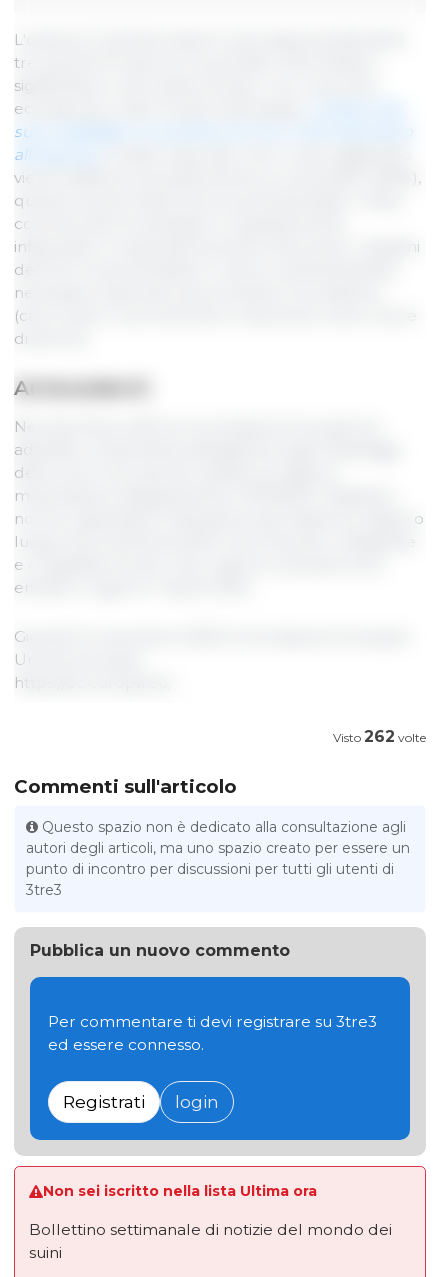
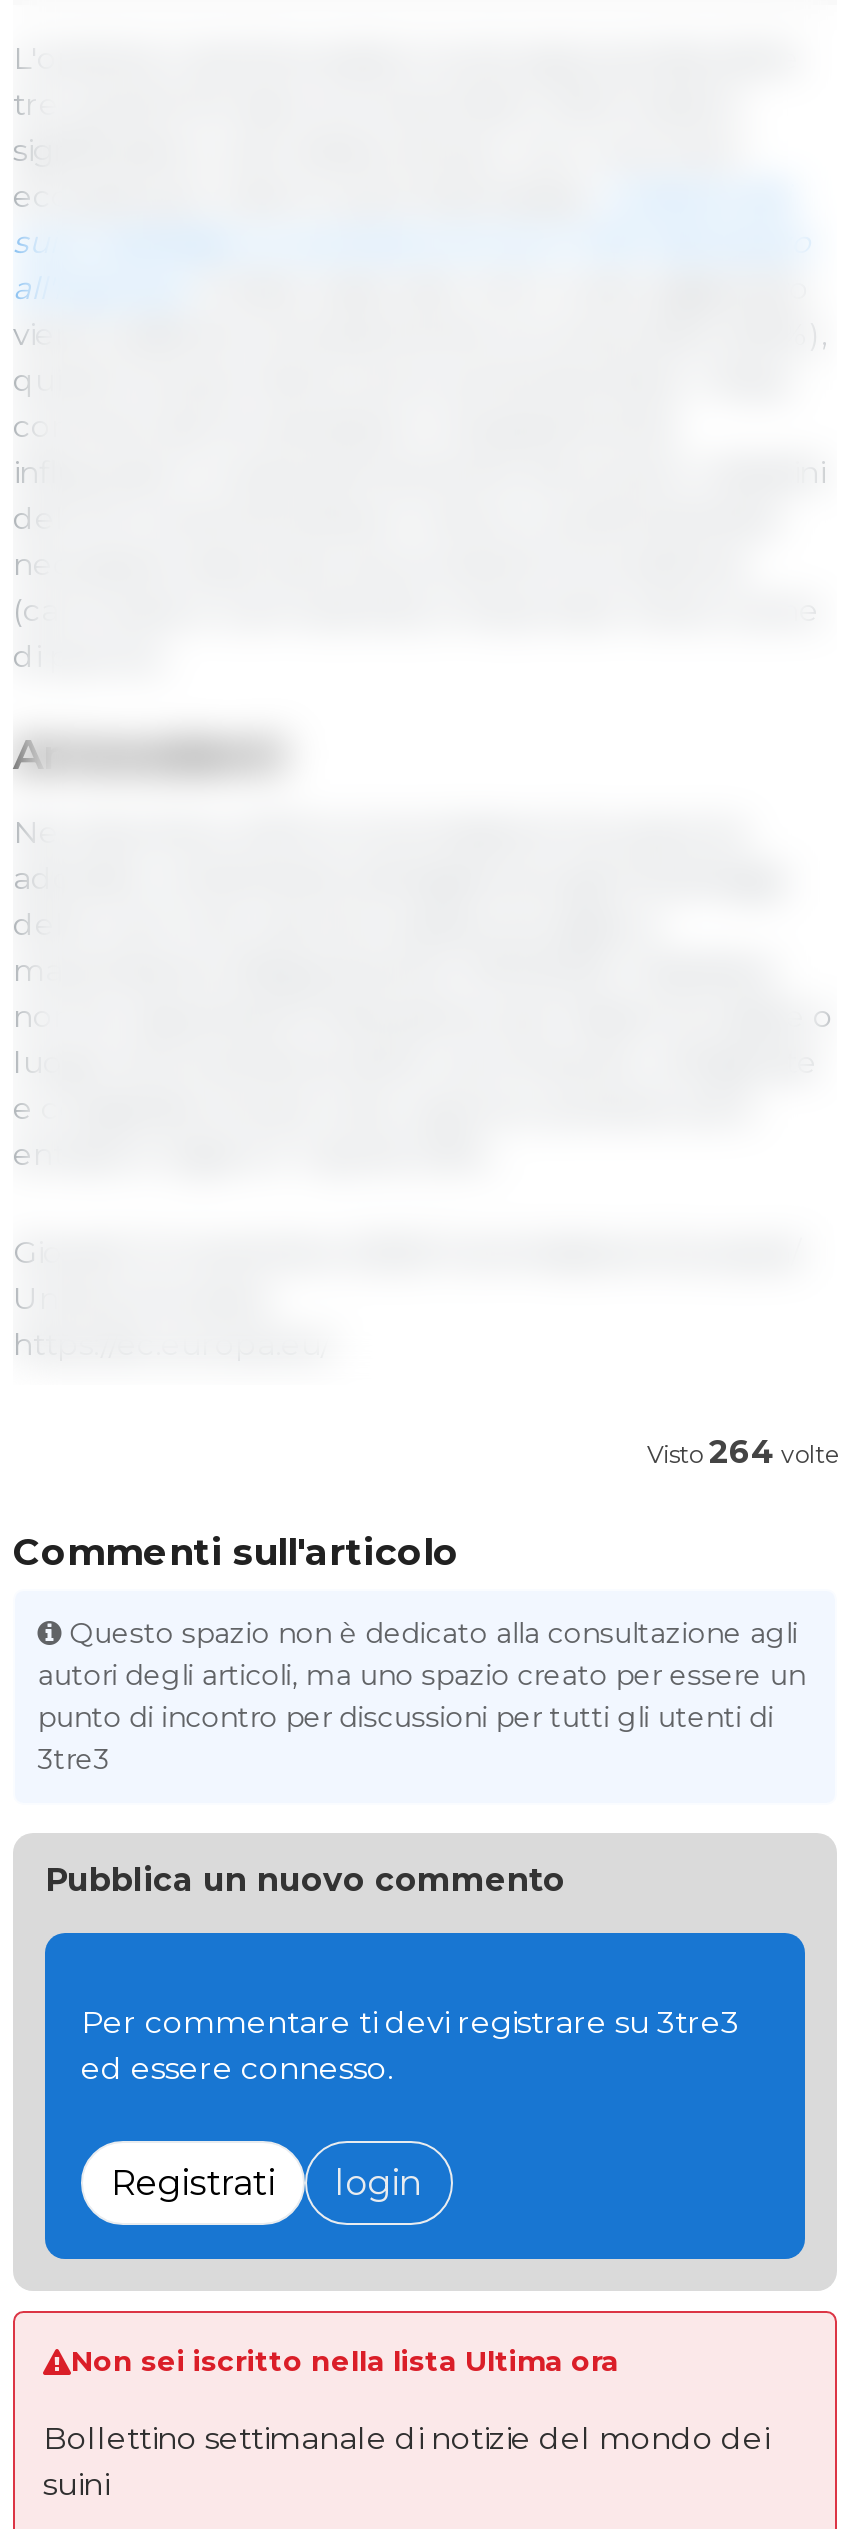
[333,727,426,746] Visto262 volte -> [647,1433,837,1471] Visto264 volte

